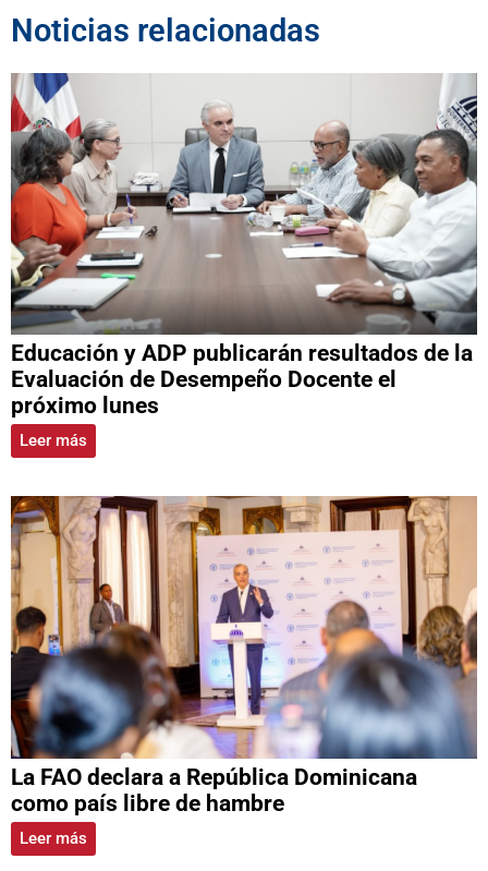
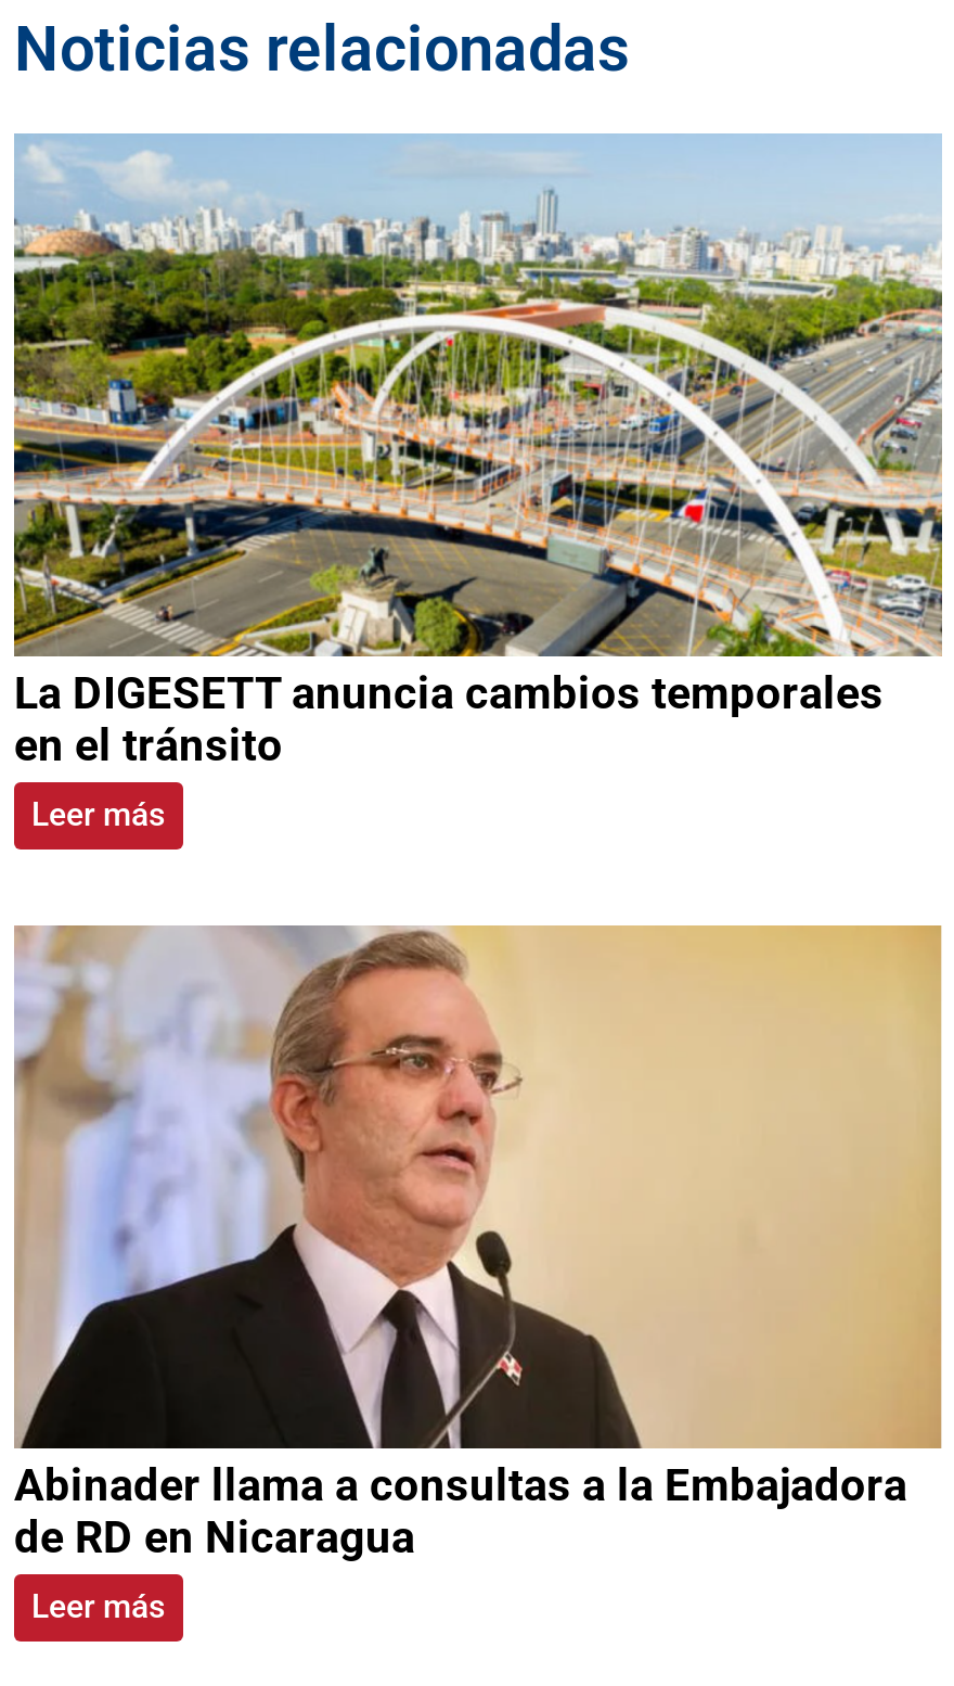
[10,73,478,419] [image] | Educación y ADP publicarán resultados de la | Evaluación de Desempeño Docente el | próximo lunes -> [12,133,944,772] [image] | La DIGESETT anuncia cambios temporales | en el tránsito
[10,495,478,817] [image] | La FAO declara a República Dominicana | como país libre de hambre -> [14,923,942,1564] [image] | Abinader llama a consultas a la Embajadora | de RD en Nicaragua

